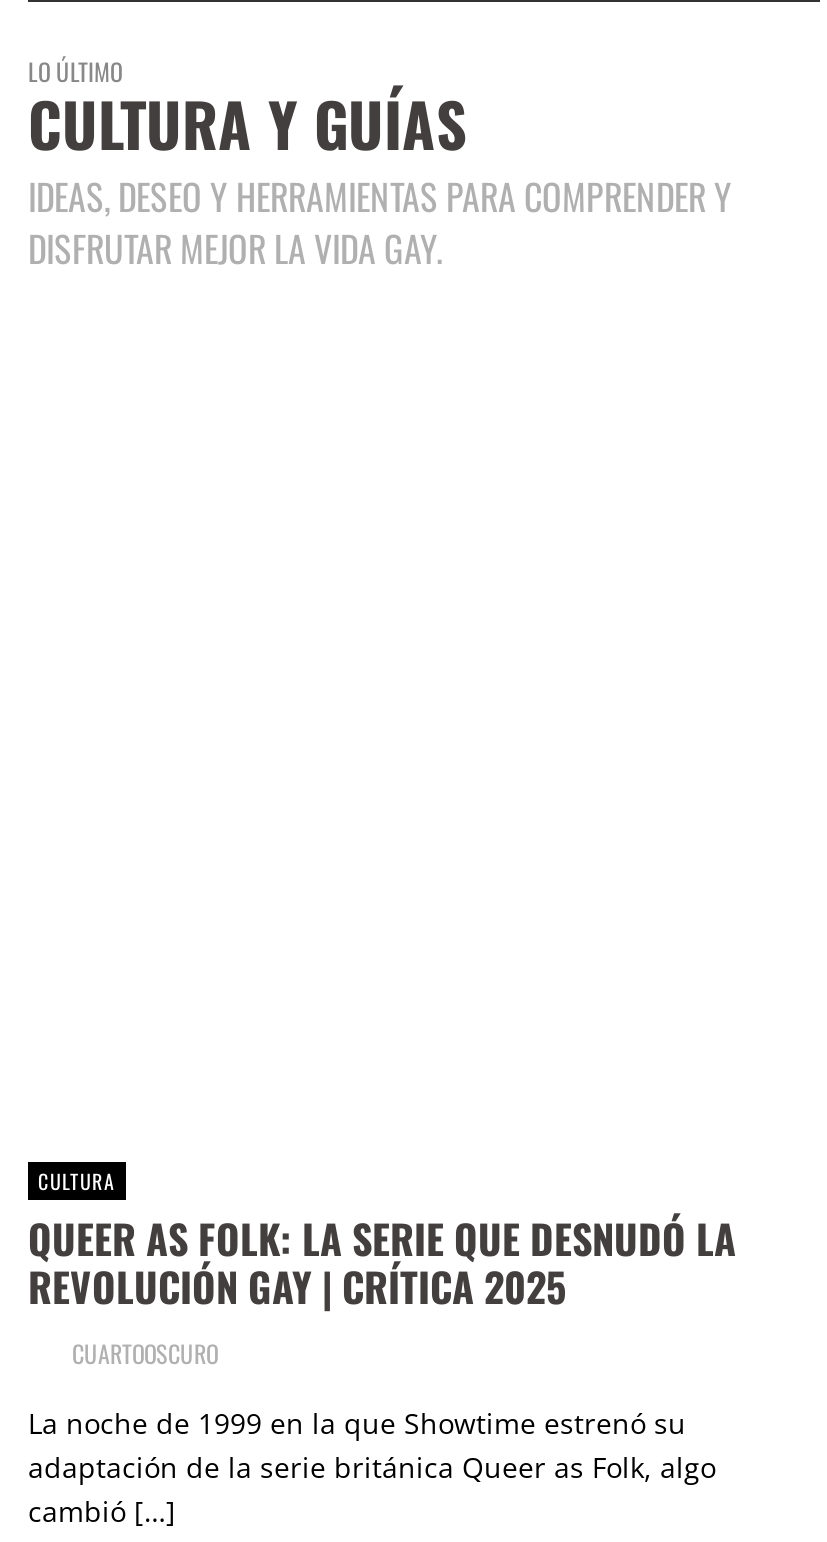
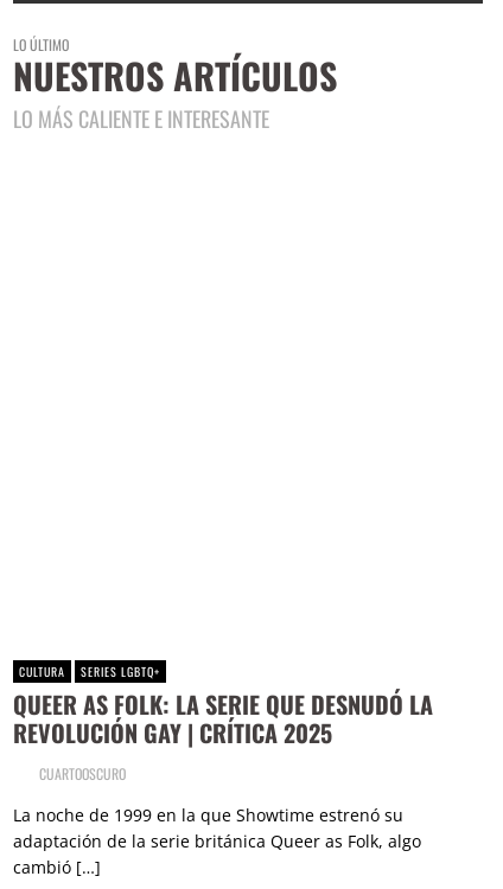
[28,78,732,274] CULTURA Y GUÍAS | IDEAS, DESEO Y HERRAMIENTAS PARA COMPRENDER Y | DISFRUTAR MEJOR LA VIDA GAY. -> [13,49,337,134] NUESTROS ARTÍCULOS | LO MÁS CALIENTE E INTERESANTE
none -> [81,663,160,680] SERIES LGBTQ+

